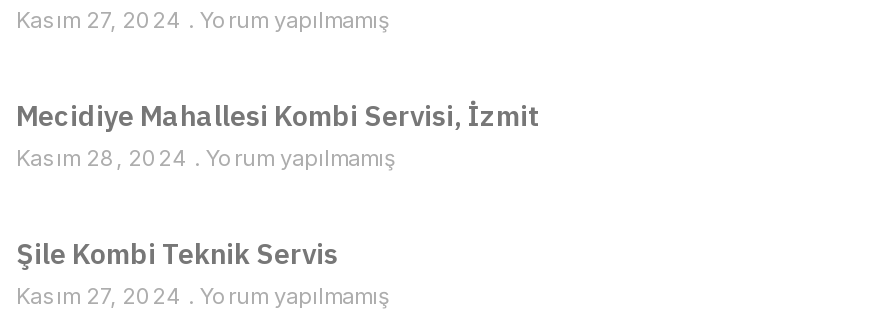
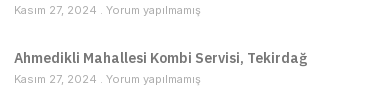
[16,98,540,272] Mecidiye Mahallesi Kombi Servisi, İzmit | Kasım 28, 2024 Yorum yapılmamış | Şile Kombi Teknik Servis -> [14,49,308,67] Ahmedikli Mahallesi Kombi Servisi, Tekirdağ

